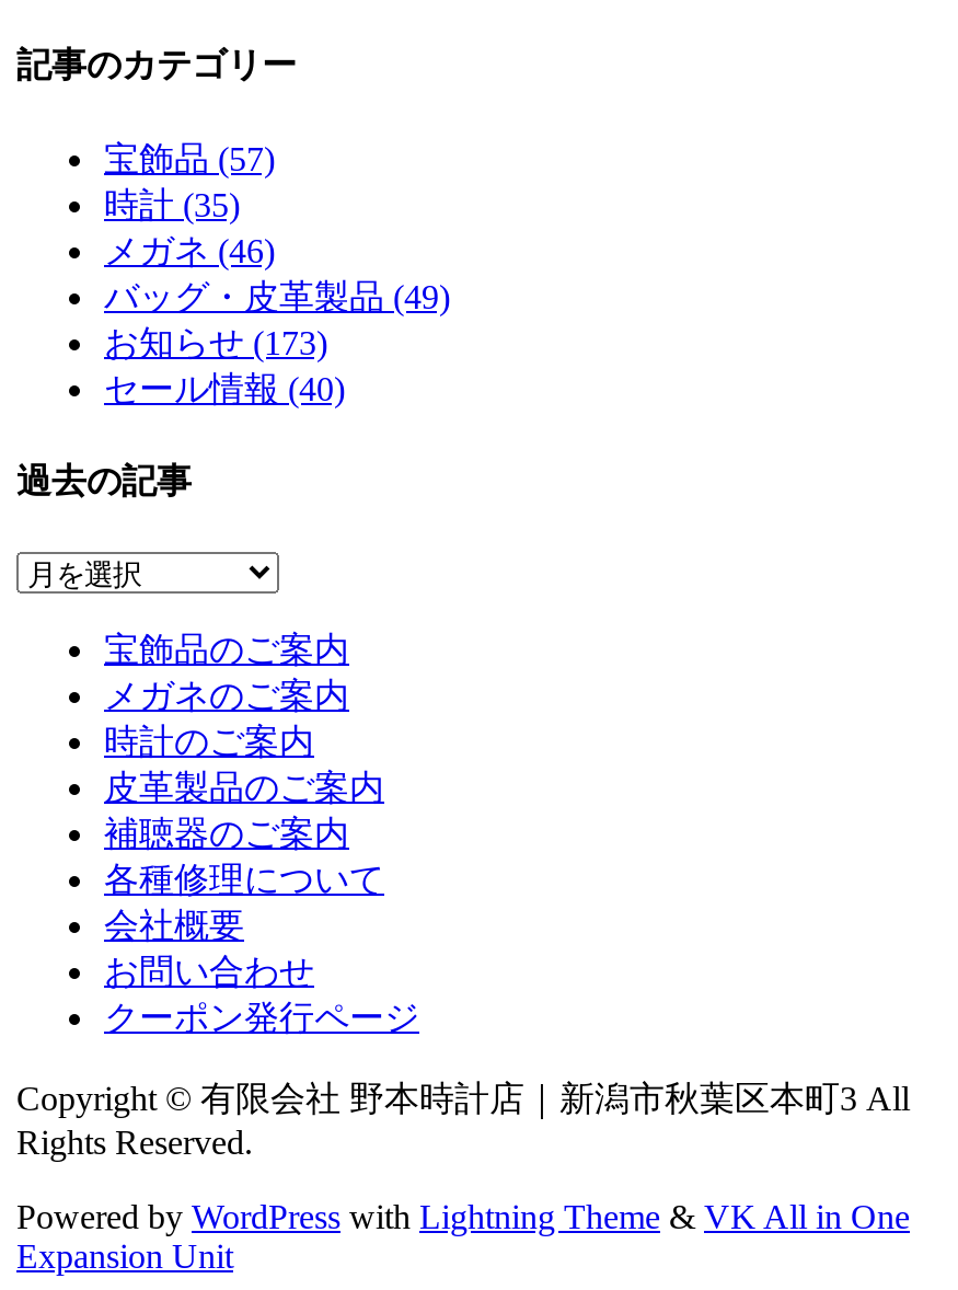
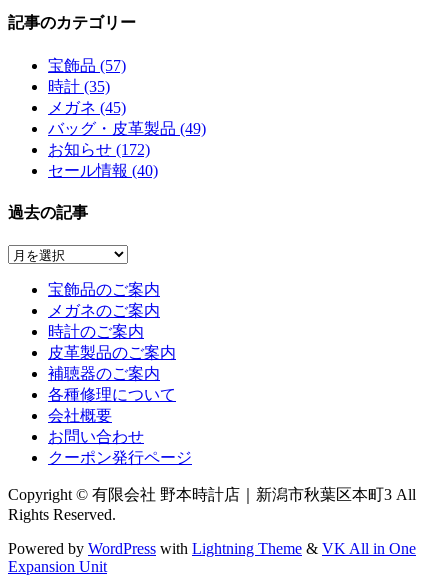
[104,231,275,268] メガネ (46) -> [48,98,126,115] メガネ (45)
[104,323,327,360] お知らせ (173) -> [48,140,150,157] お知らせ (172)

